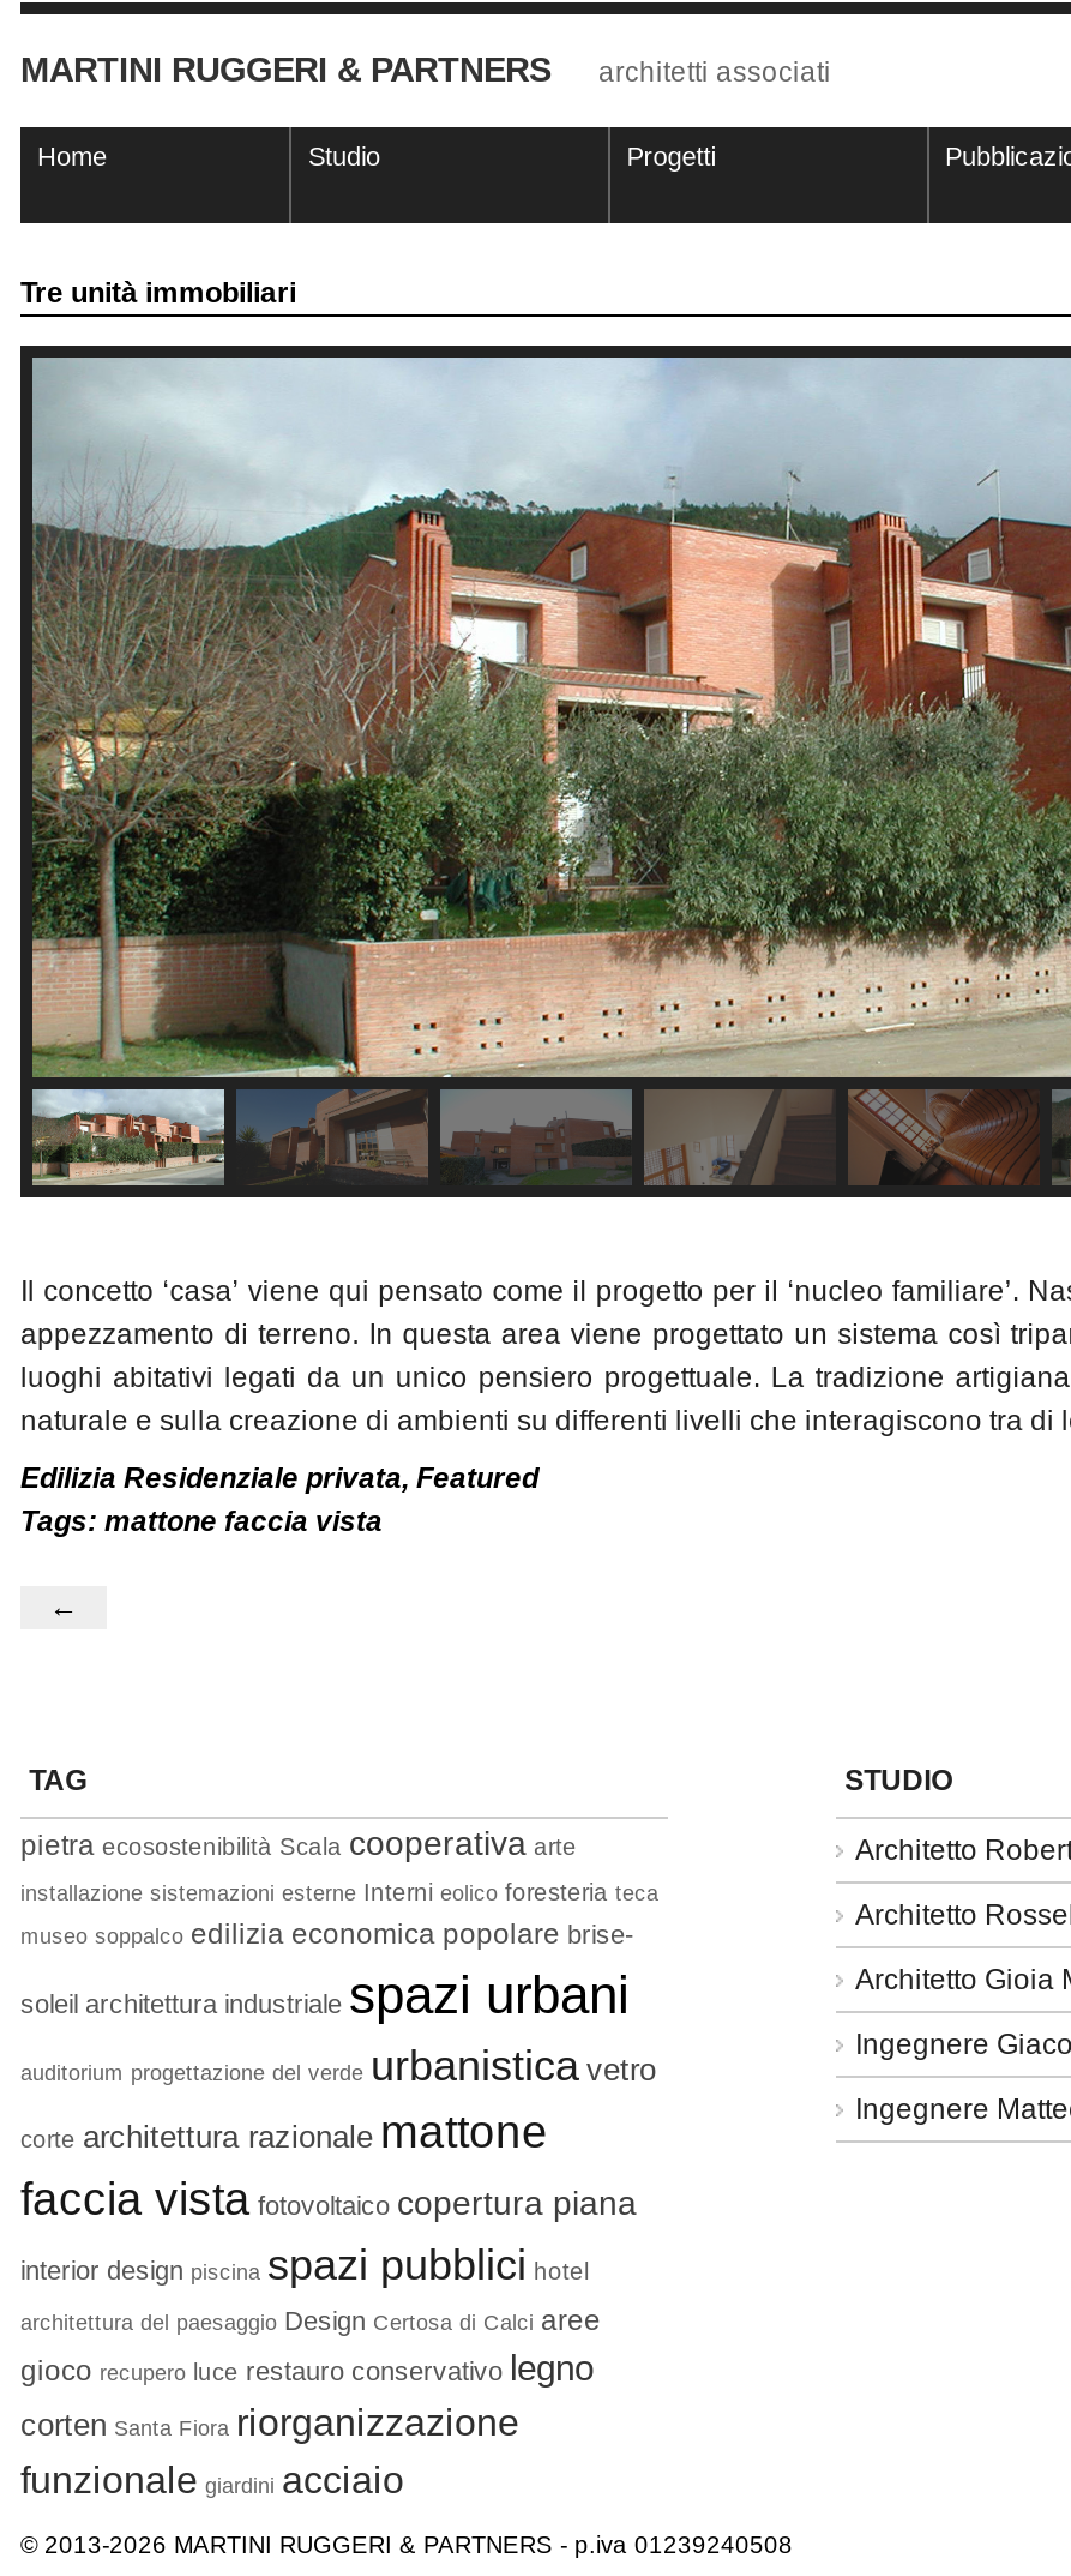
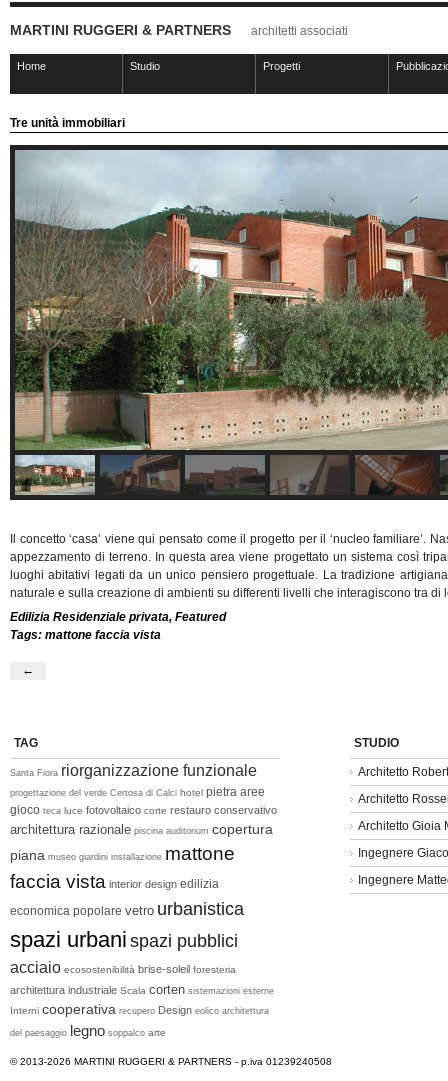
[20,1823,658,2500] pietra ecosostenibilità Scala cooperativa arte | installazione sistemazioni esterne Interni eolico foresteria teca | museo soppalco edilizia economica popolare brise- | soleil architettura industriale spazi urbani | auditorium progettazione del verde urbanistica vetro | corte architettura razionale mattone | faccia vista fotovoltaico copertura piana | interior design piscina spazi pubblici hotel | architettura del paesaggio Design Certosa di Calci aree | gioco recupero luce restauro conservativo legno | corten Santa Fiora riorganizzazione | funzionale giardini acciaio -> [10,762,277,1039] Santa Fiora riorganizzazione funzionale | progettazione del verde Certosa di Calci hotel pietra aree | gioco teca luce fotovoltaico corte restauro conservativo | architettura razionale piscina auditorium copertura | piana museo giardini installazione mattone | faccia vista interior design edilizia | economica popolare vetro urbanistica | spazi urbani spazi pubblici | acciaio ecosostenibilità brise-soleil foresteria | architettura industriale Scala corten sistemazioni esterne | Interni cooperativa recupero Design eolico architettura | del paesaggio legno soppalco arte

